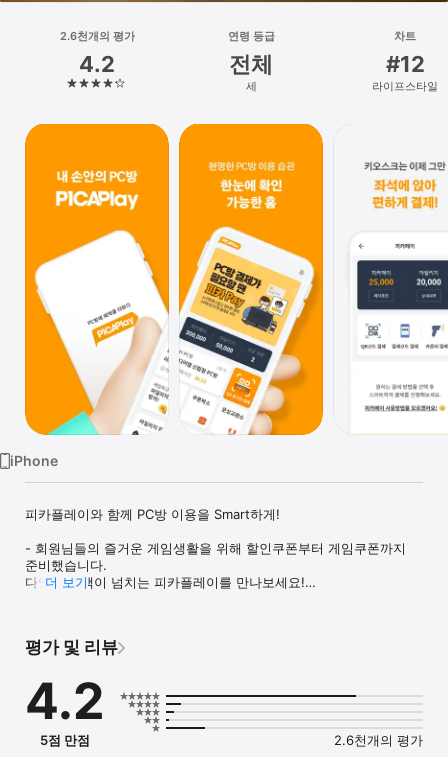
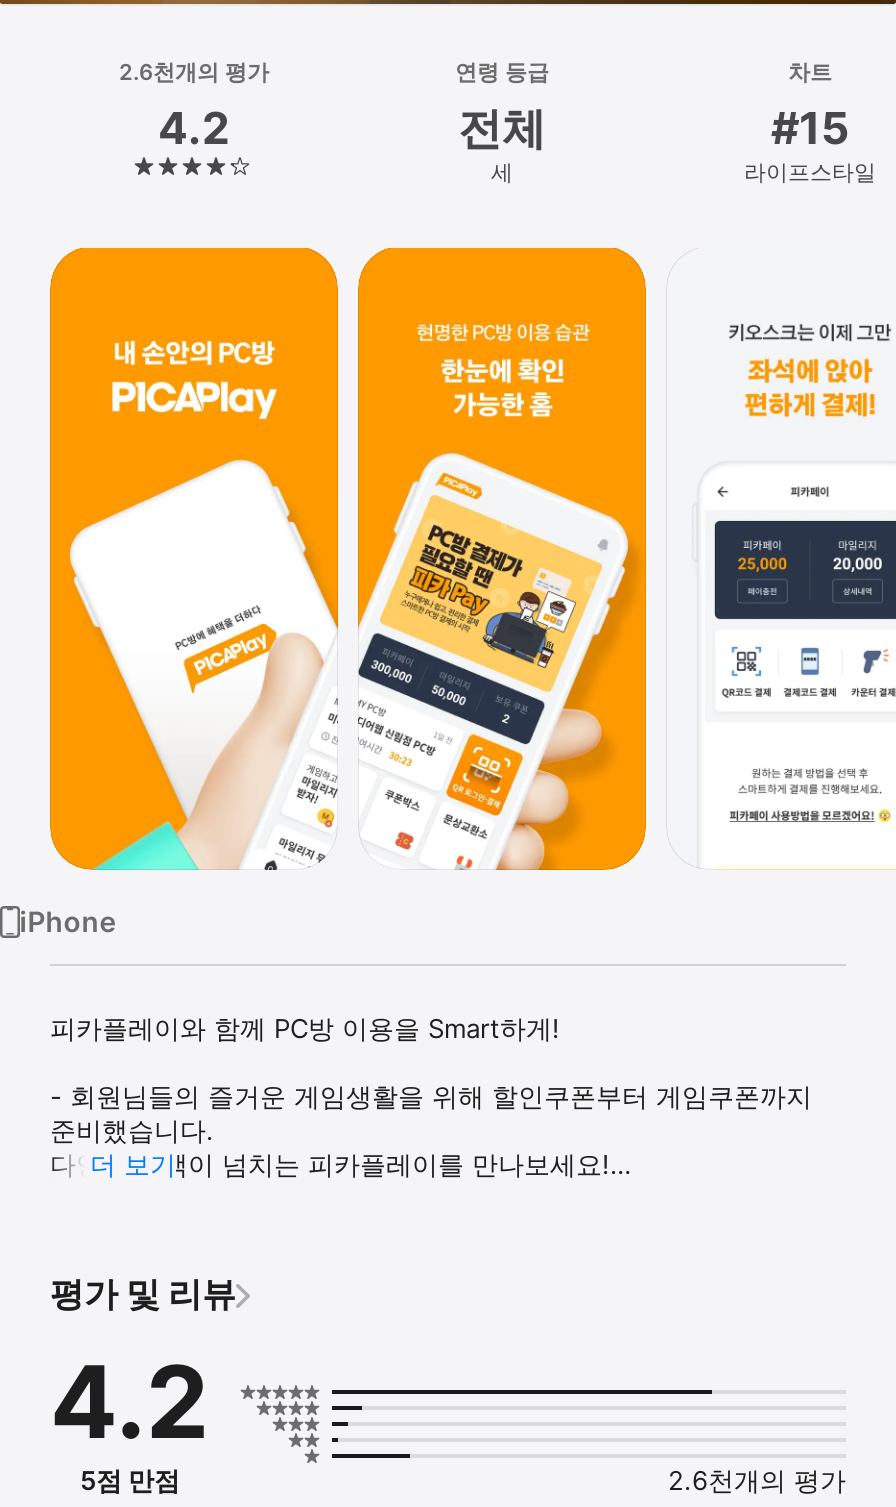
[385,51,424,77] #12 -> [771,102,849,154] #15

